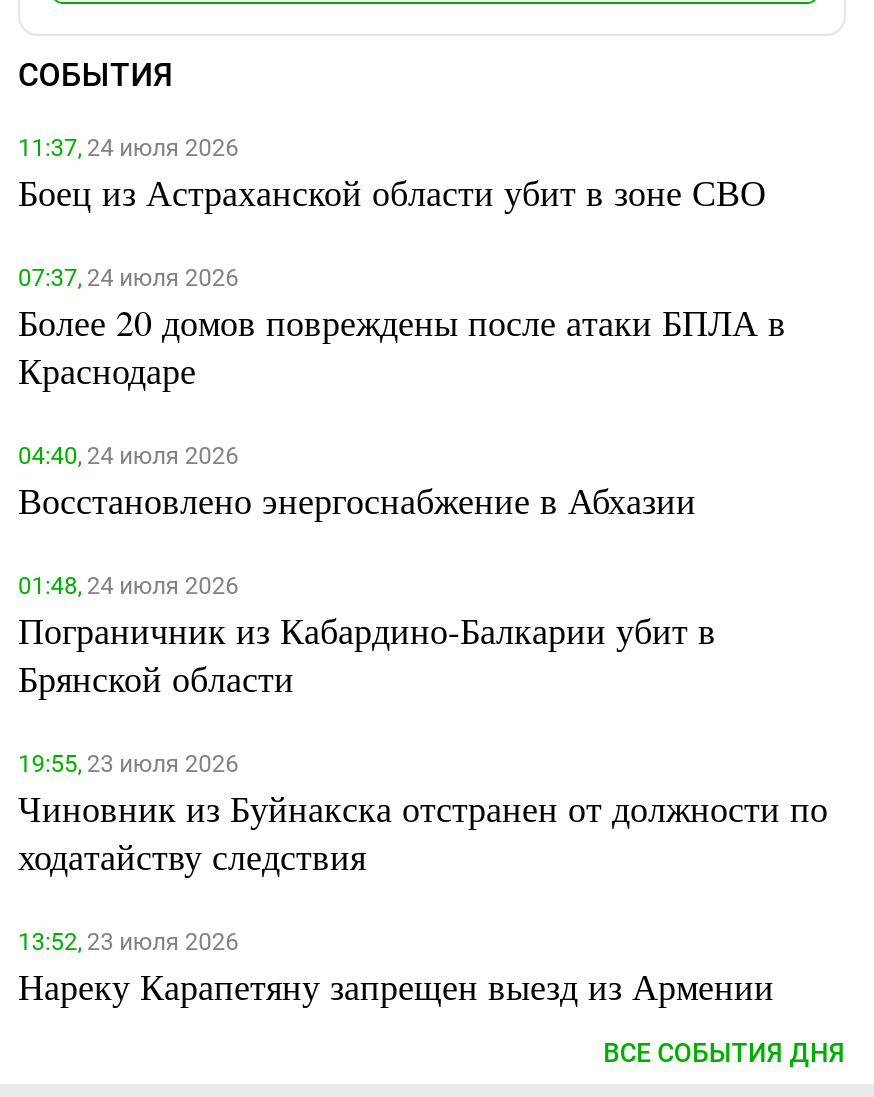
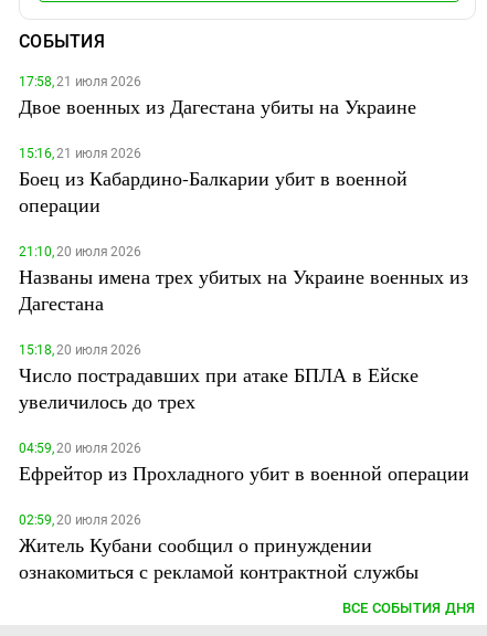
[18,134,766,216] 11:37, 24 июля 2026 | Боец из Астраханской области убит в зоне СВО -> [19,74,416,119] 17:58, 21 июля 2026 | Двое военных из Дагестана убиты на Украине
[18,264,786,394] 07:37, 24 июля 2026 | Более 20 домов повреждены после атаки БПЛА в | Краснодаре -> [19,146,407,218] 15:16, 21 июля 2026 | Боец из Кабардино-Балкарии убит в военной | операции
[18,442,696,524] 04:40, 24 июля 2026 | Восстановлено энергоснабжение в Абхазии -> [19,244,468,316] 21:10, 20 июля 2026 | Названы имена трех убитых на Украине военных из | Дагестана
[18,572,716,702] 01:48, 24 июля 2026 | Пограничник из Кабардино-Балкарии убит в | Брянской области -> [19,342,419,414] 15:18, 20 июля 2026 | Число пострадавших при атаке БПЛА в Ейске | увеличилось до трех
[18,750,828,880] 19:55, 23 июля 2026 | Чиновник из Буйнакска отстранен от должности по | ходатайству следствия -> [19,441,469,486] 04:59, 20 июля 2026 | Ефрейтор из Прохладного убит в военной операции
[18,928,774,1010] 13:52, 23 июля 2026 | Нареку Карапетяну запрещен выезд из Армении -> [19,512,419,584] 02:59, 20 июля 2026 | Житель Кубани сообщил о принуждении | ознакомиться с рекламой контрактной службы

